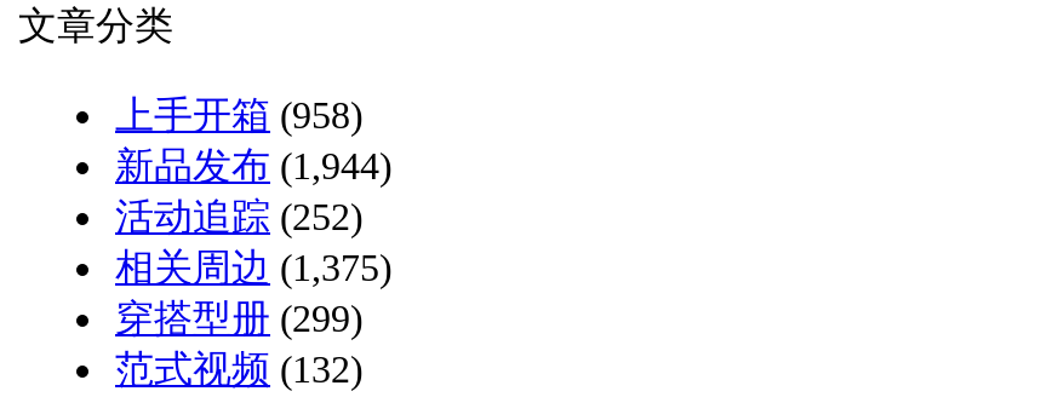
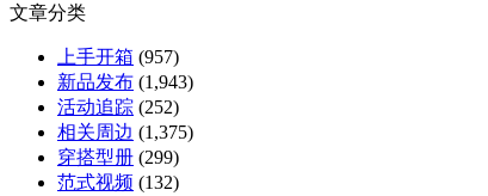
[115,94,362,135] 上手开箱(958) -> [57,46,179,67] 上手开箱(957)
[115,145,391,186] 新品发布(1,944) -> [57,72,193,92] 新品发布(1,943)

